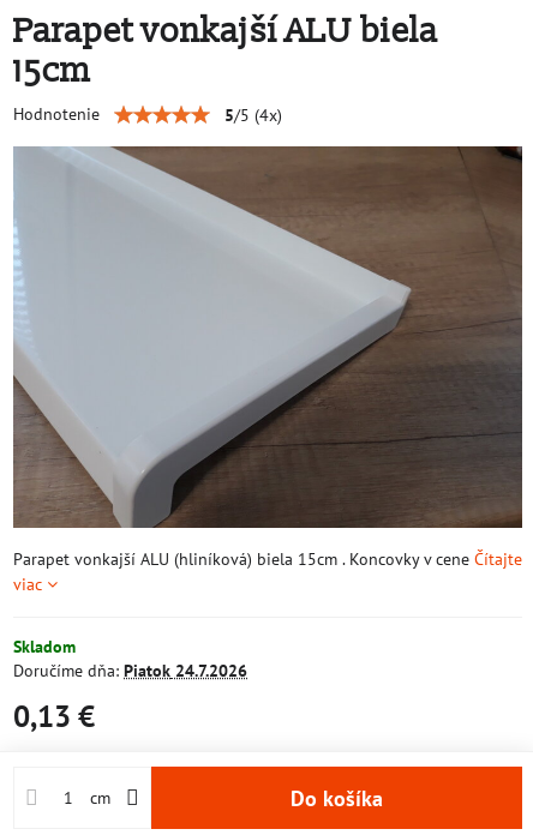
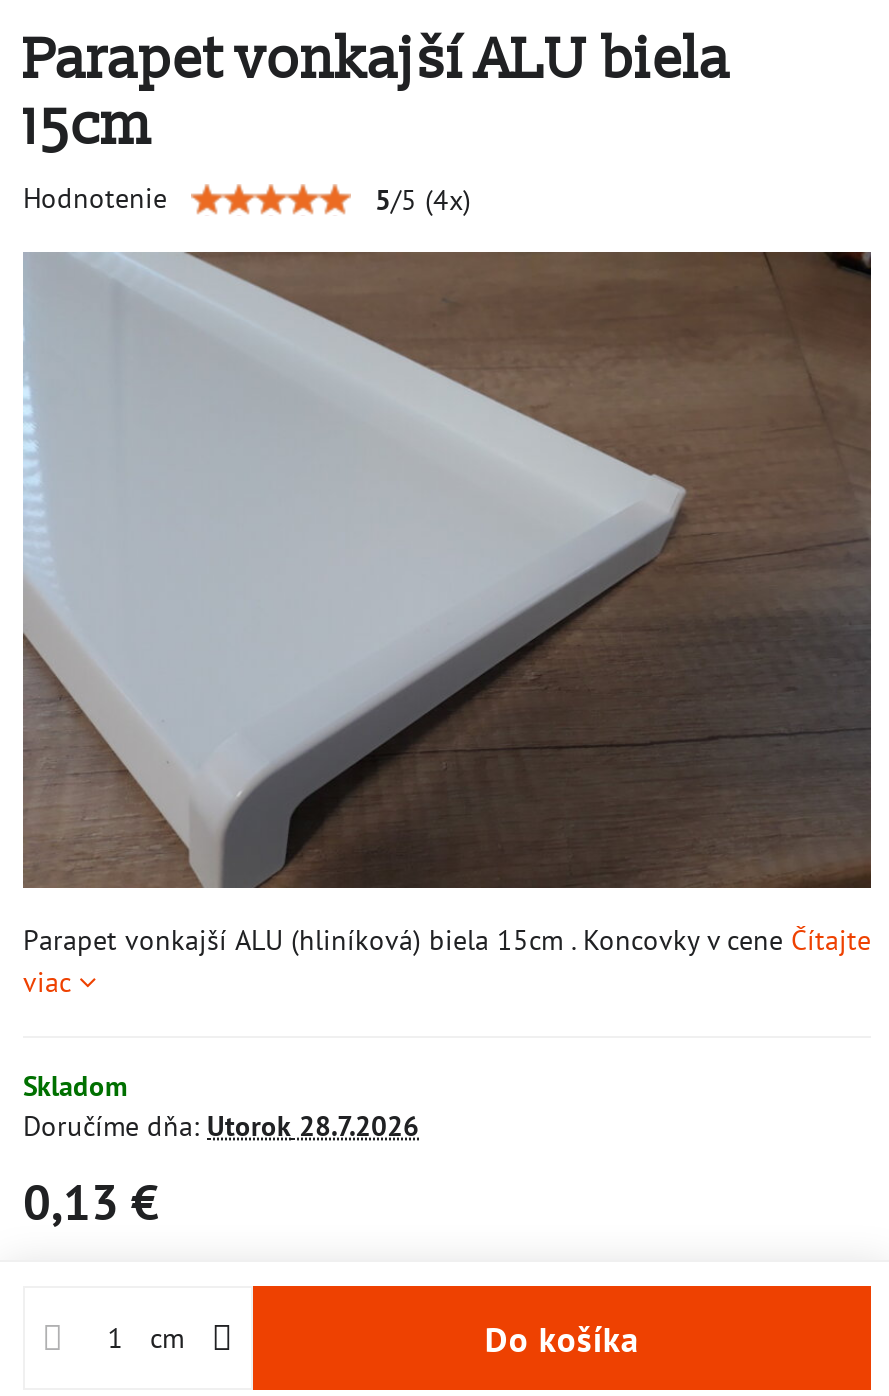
[13,660,247,681] Doručíme dňa: Piatok 24.7.2026 -> [23,1108,419,1144] Doručíme dňa: Utorok 28.7.2026

